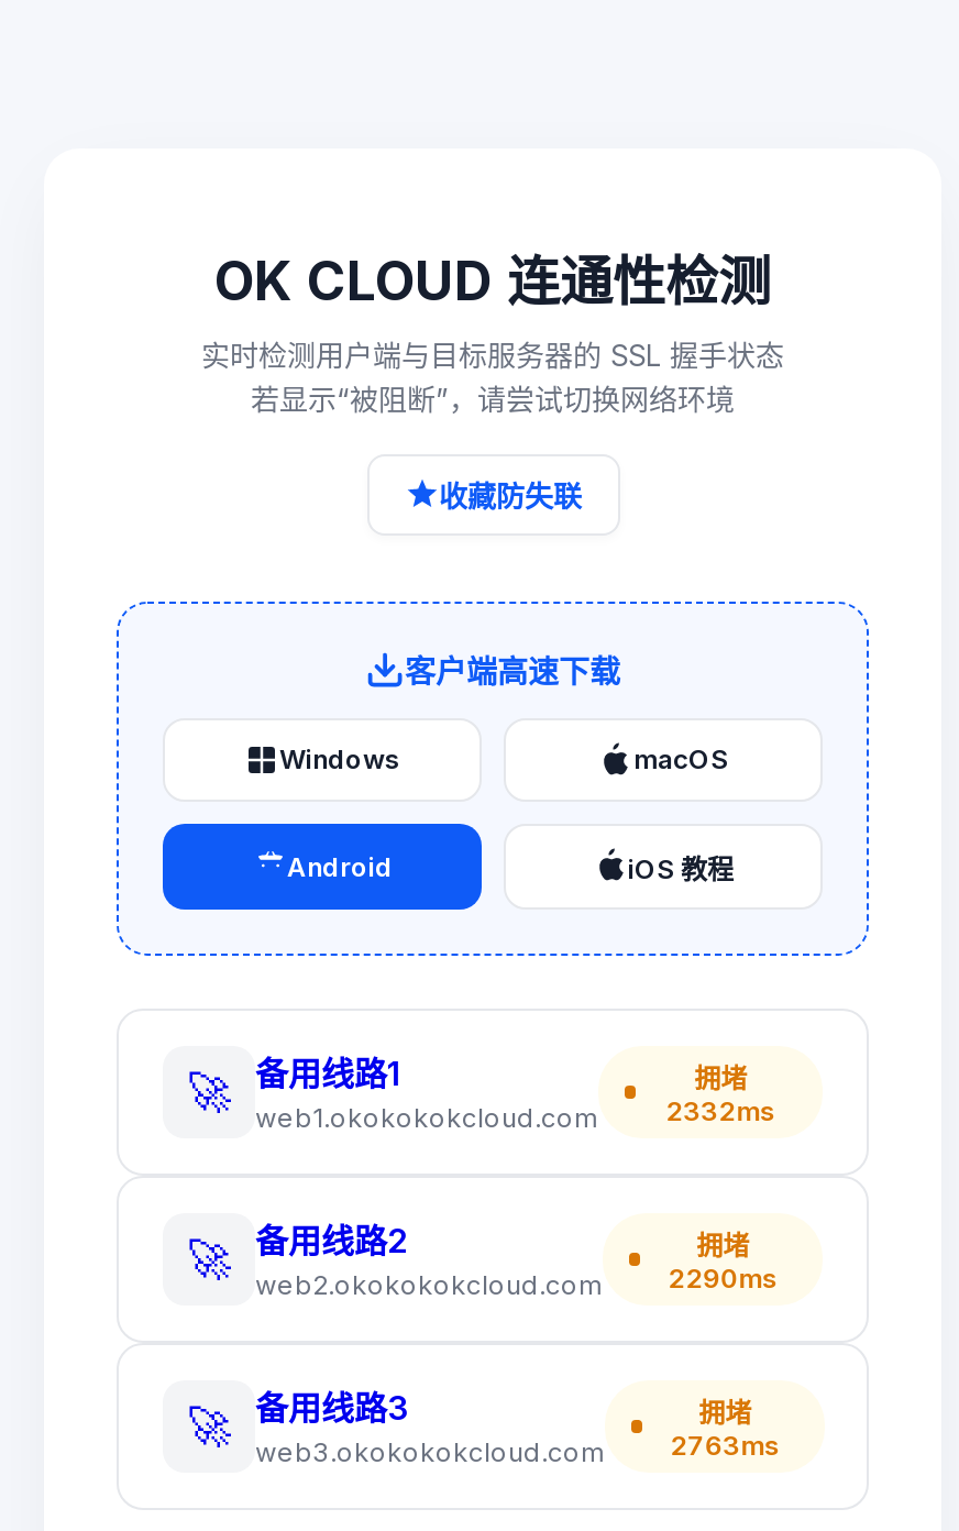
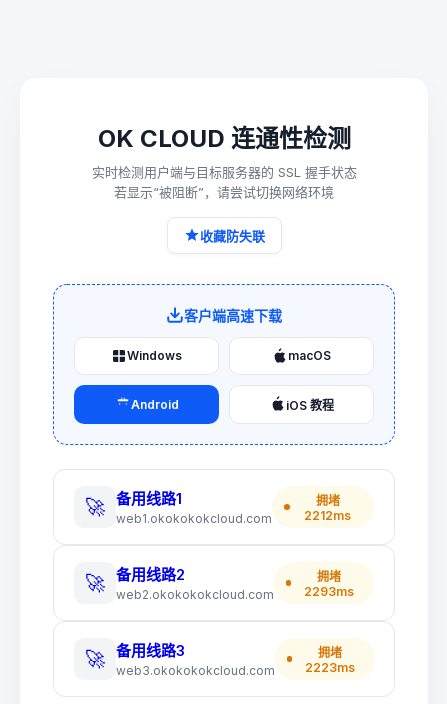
[666,1093,776,1126] 2332ms -> [304,507,351,522] 2212ms
[668,1260,778,1293] 2290ms -> [304,583,354,598] 2293ms
[670,1428,780,1461] 2763ms -> [305,659,355,674] 2223ms

